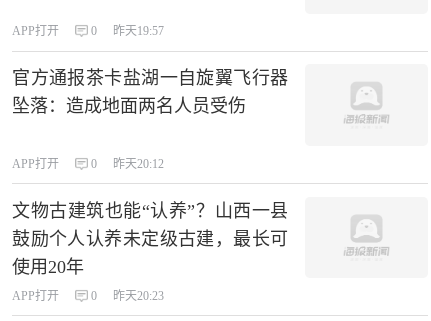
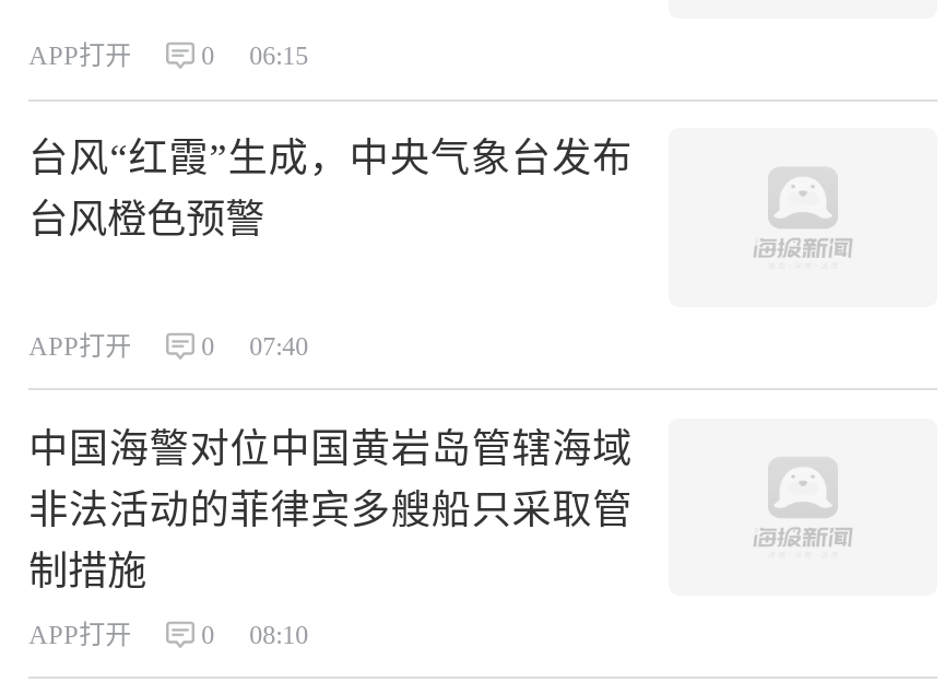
[91,24,164,38] 0 昨天19:57 -> [201,42,308,72] 0 06:15
[12,68,288,116] 官方通报茶卡盐湖一自旋翼飞行器 | 坠落：造成地面两名人员受伤 -> [29,137,632,242] 台风“红霞”生成，中央气象台发布 | 台风橙色预警
[91,157,164,171] 0 昨天20:12 -> [201,330,308,361] 0 07:40
[12,201,288,277] 文物古建筑也能“认养”？山西一县 | 鼓励个人认养未定级古建，最长可 | 使用20年 -> [29,426,632,593] 中国海警对位中国黄岩岛管辖海域 | 非法活动的菲律宾多艘船只采取管 | 制措施
[91,289,164,303] 0 昨天20:23 -> [201,619,308,650] 0 08:10

